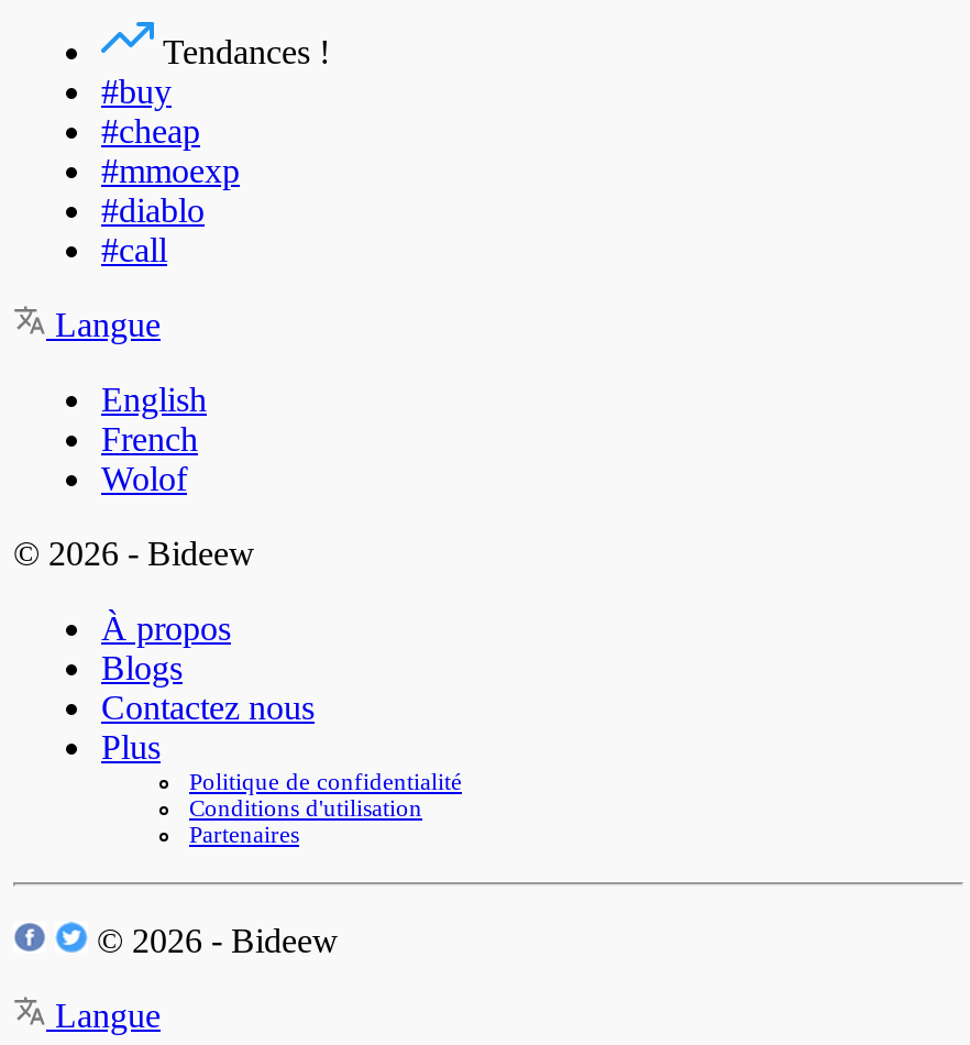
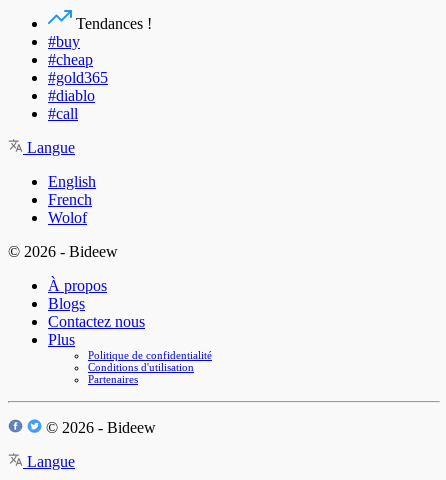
[101,151,240,188] #mmoexp -> [48,69,108,86] #gold365

